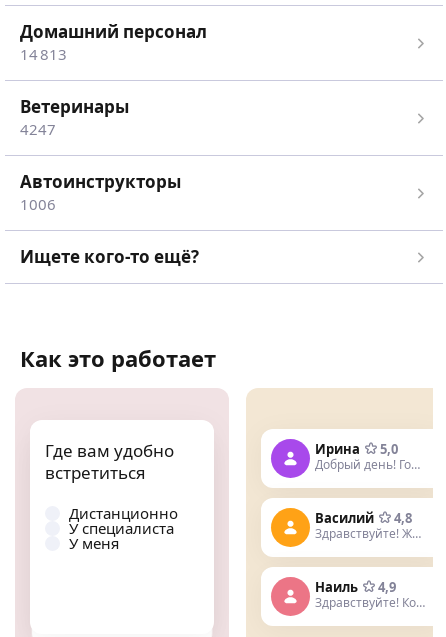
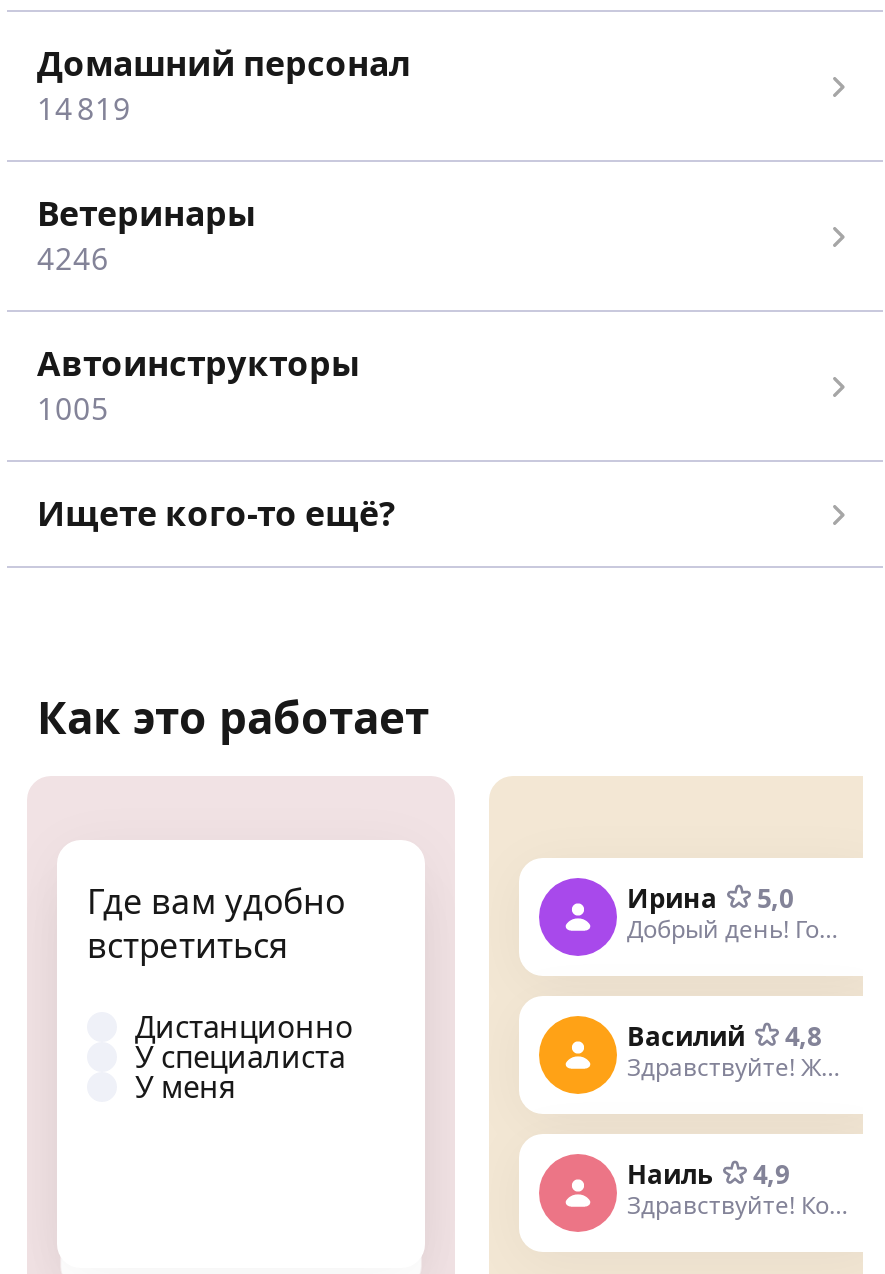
[20,44,67,64] 14 813 -> [37,88,131,128] 14 819
[20,119,56,139] 4247 -> [37,238,109,278] 4246
[20,194,56,214] 1006 -> [37,388,109,428] 1005

